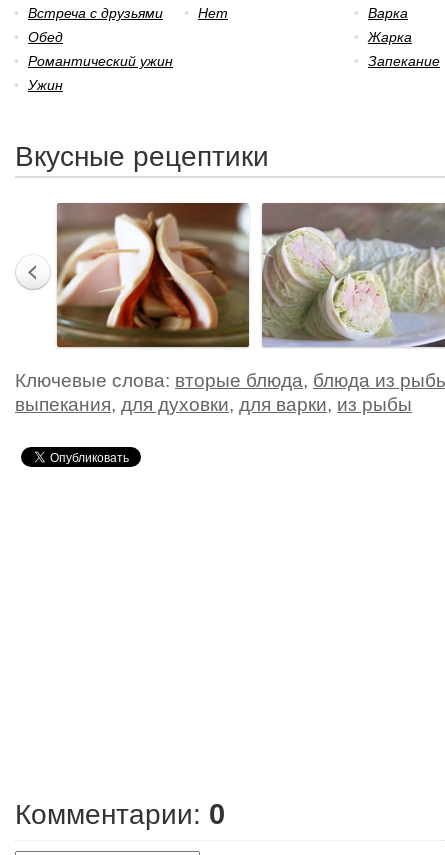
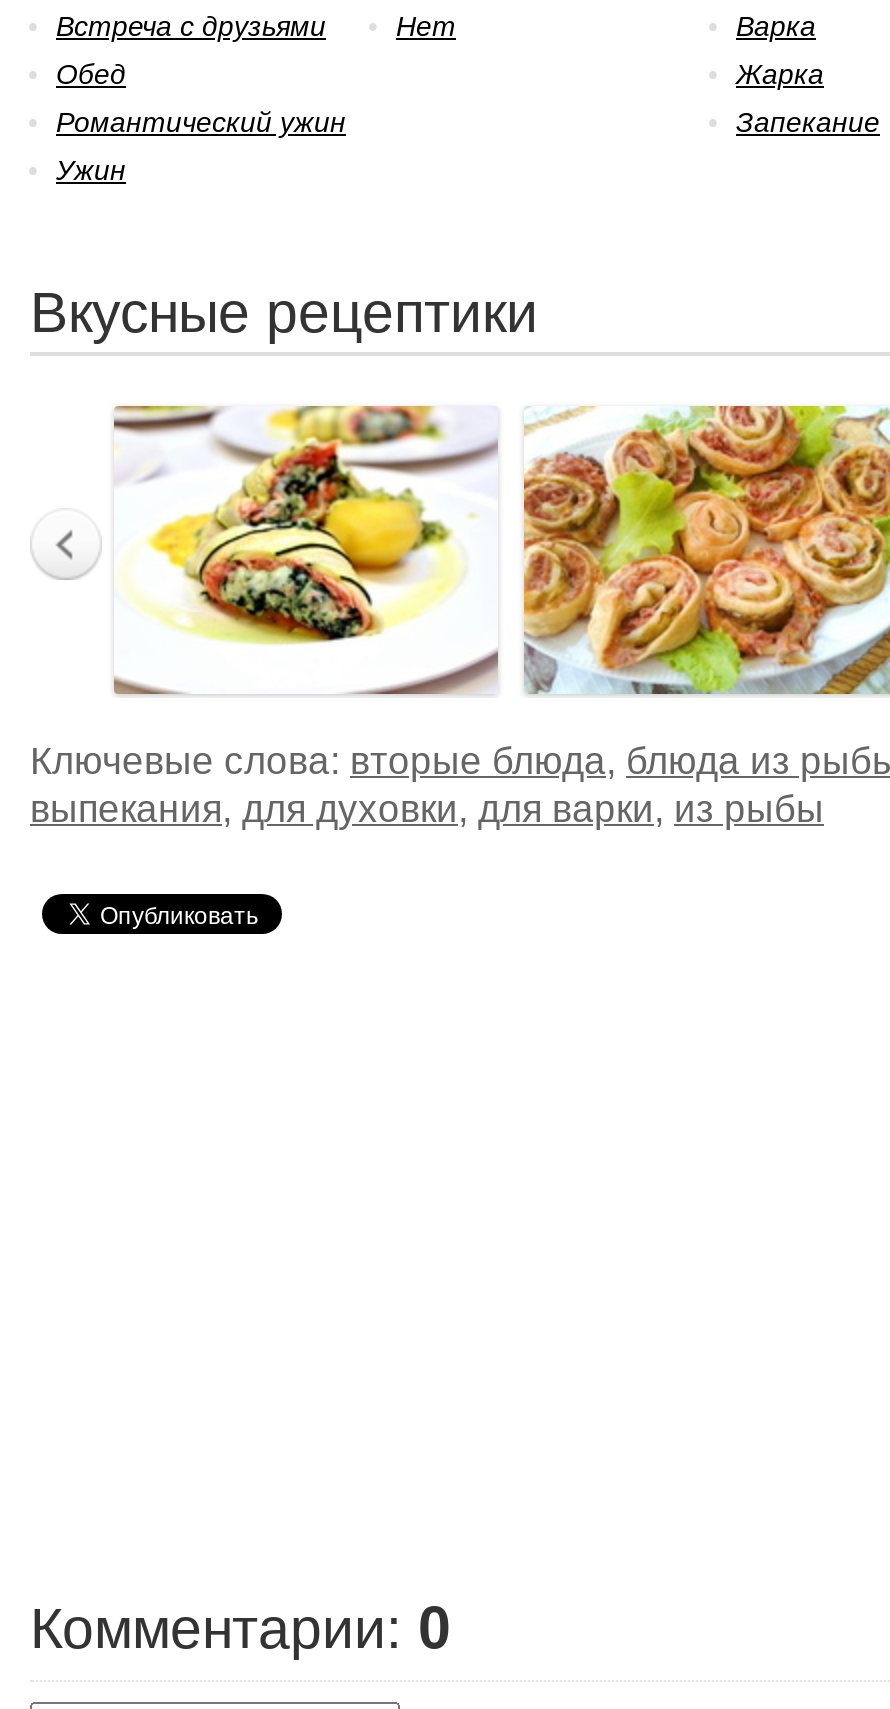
[56,202,250,348] [image] -> [114,404,498,696] [image]
[261,202,442,348] [image] -> [522,404,884,696] [image]

